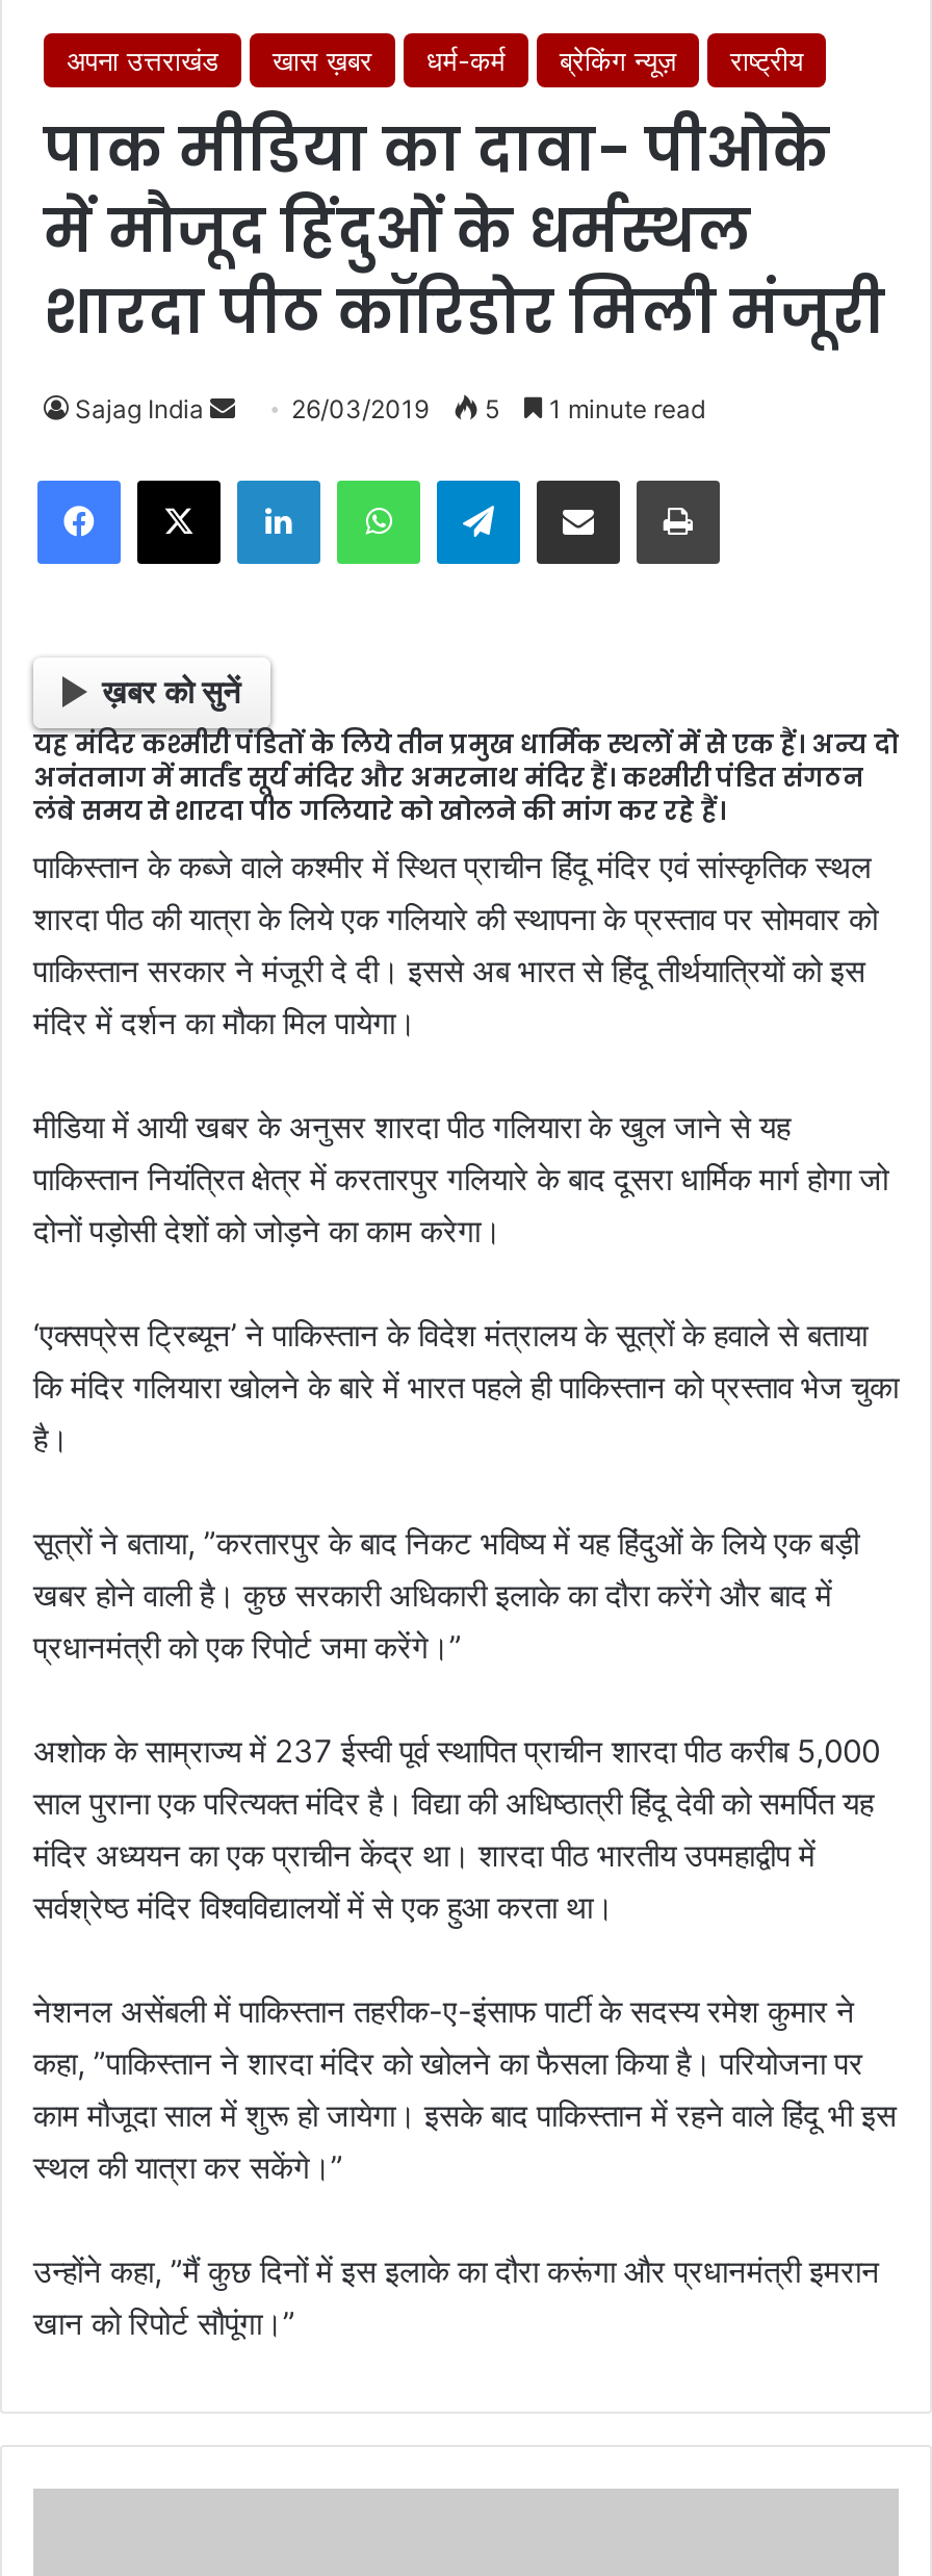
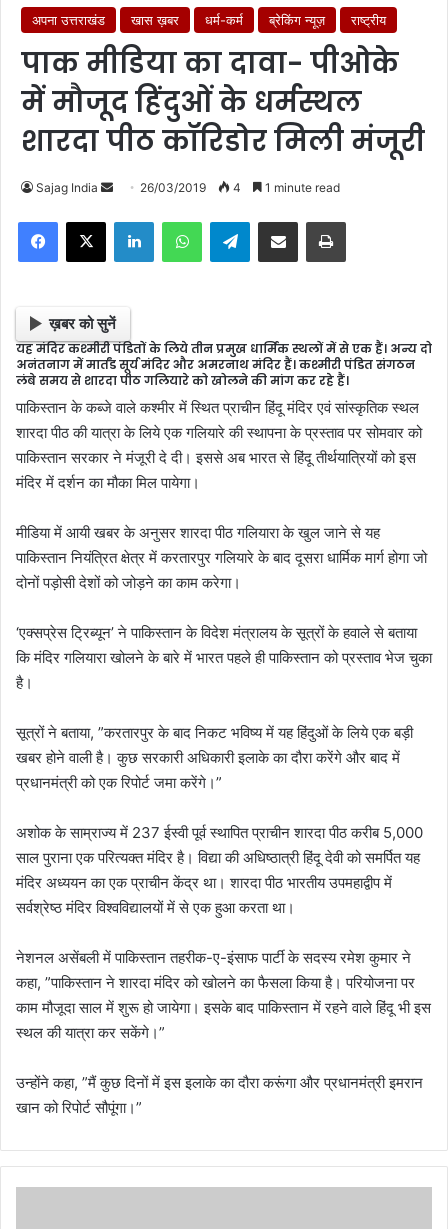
[478,392,499,423] 5 -> [230,179,241,194] 4

